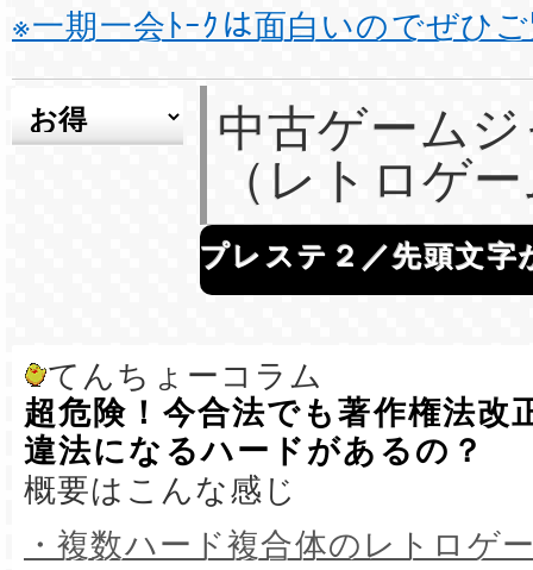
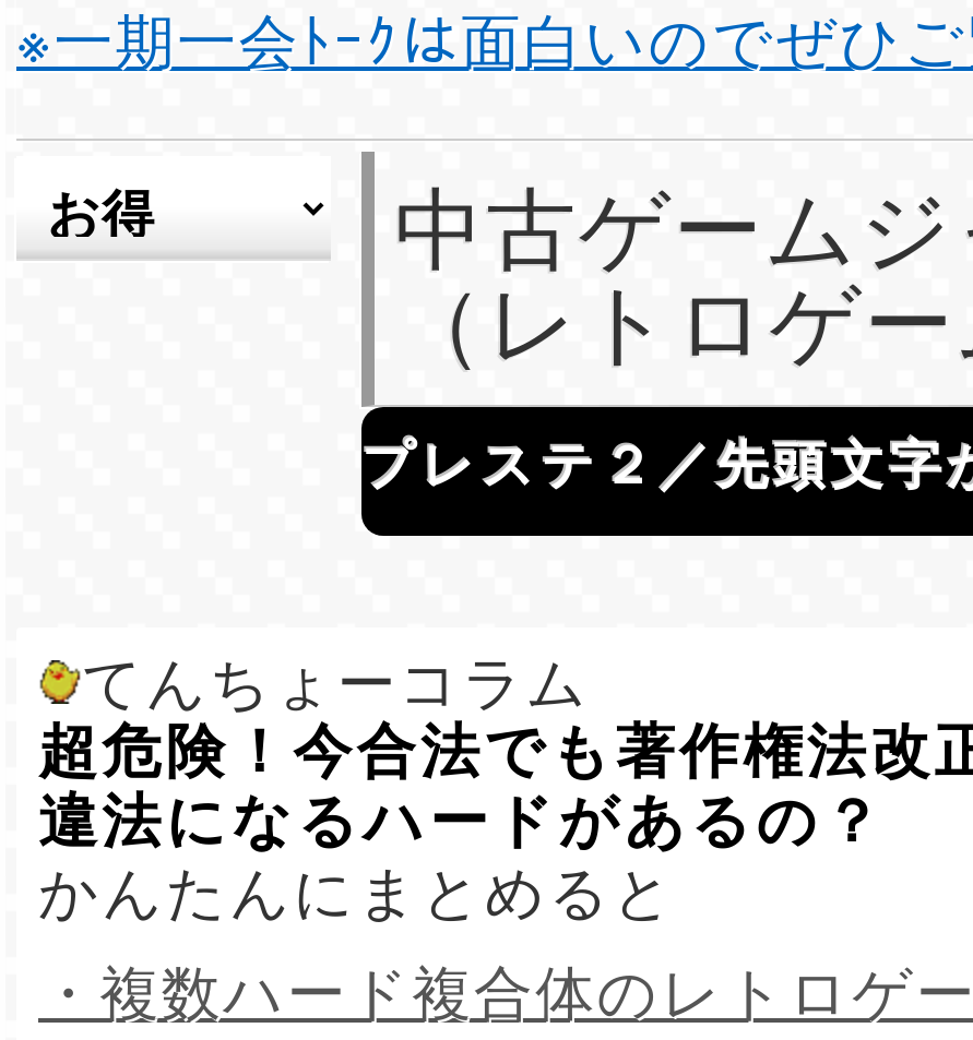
[24,472,298,508] 概要はこんな感じ -> [38,861,676,927] かんたんにまとめると

